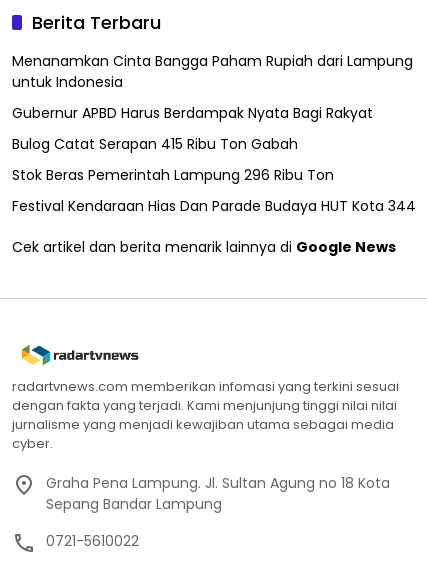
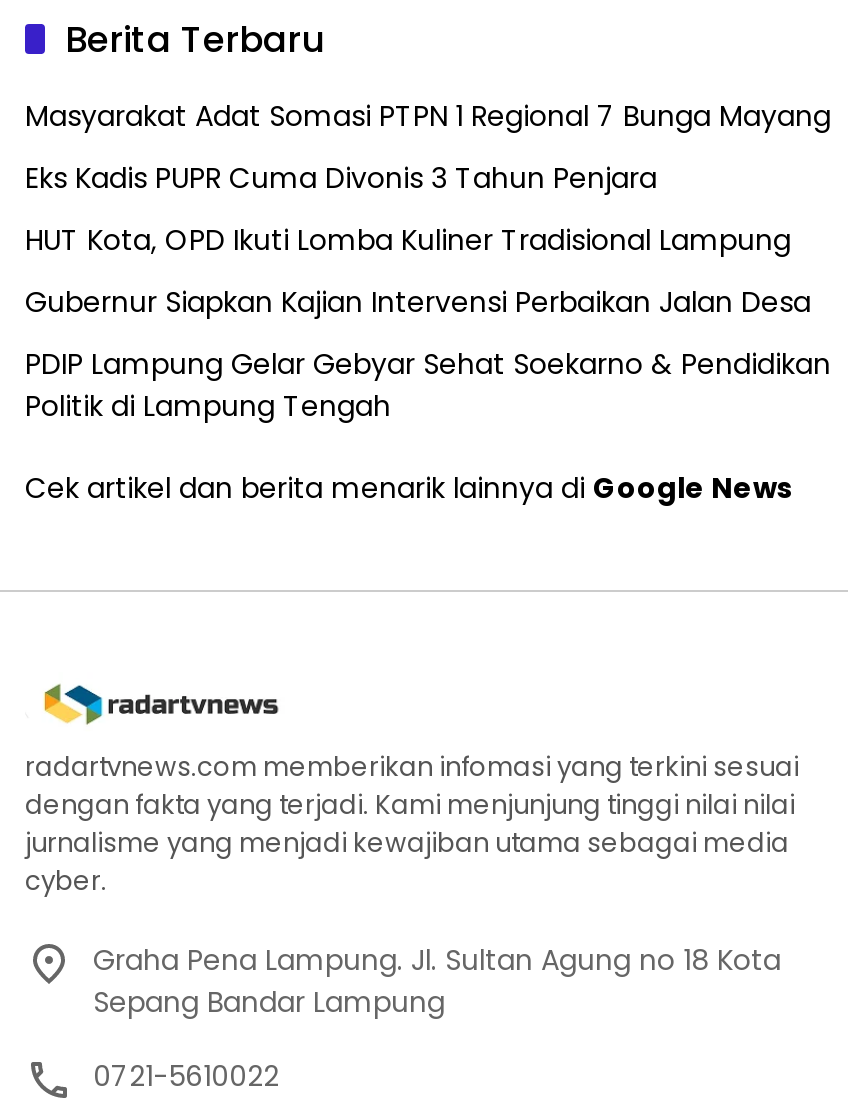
[12,51,413,92] Menanamkan Cinta Bangga Paham Rupiah dari Lampung | untuk Indonesia -> [25,96,831,136] Masyarakat Adat Somasi PTPN 1 Regional 7 Bunga Mayang
[12,103,373,123] Gubernur APBD Harus Berdampak Nyata Bagi Rakyat -> [25,158,657,198] Eks Kadis PUPR Cuma Divonis 3 Tahun Penjara
[12,134,298,154] Bulog Catat Serapan 415 Ribu Ton Gabah -> [25,220,791,260] HUT Kota, OPD Ikuti Lomba Kuliner Tradisional Lampung
[12,165,334,185] Stok Beras Pemerintah Lampung 296 Ribu Ton -> [25,282,811,322] Gubernur Siapkan Kajian Intervensi Perbaikan Jalan Desa
[12,196,416,216] Festival Kendaraan Hias Dan Parade Budaya HUT Kota 344 -> [25,344,831,426] PDIP Lampung Gelar Gebyar Sehat Soekarno & Pendidikan | Politik di Lampung Tengah

